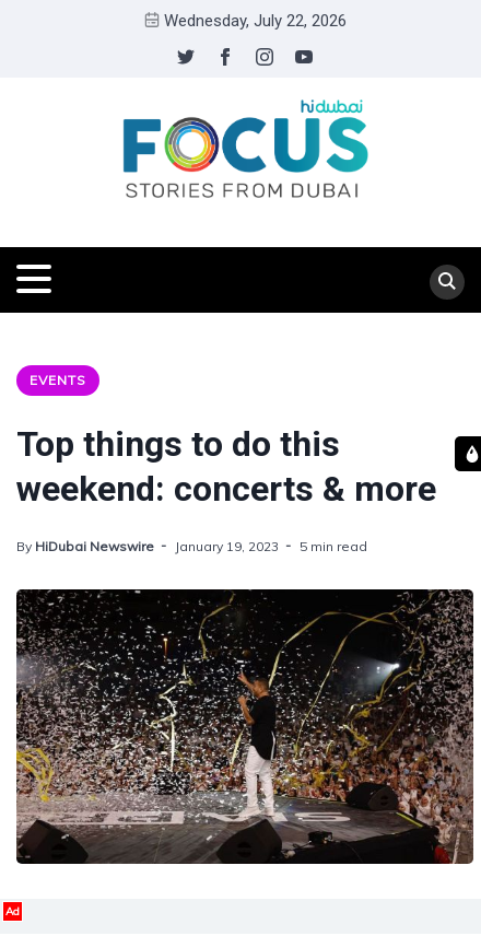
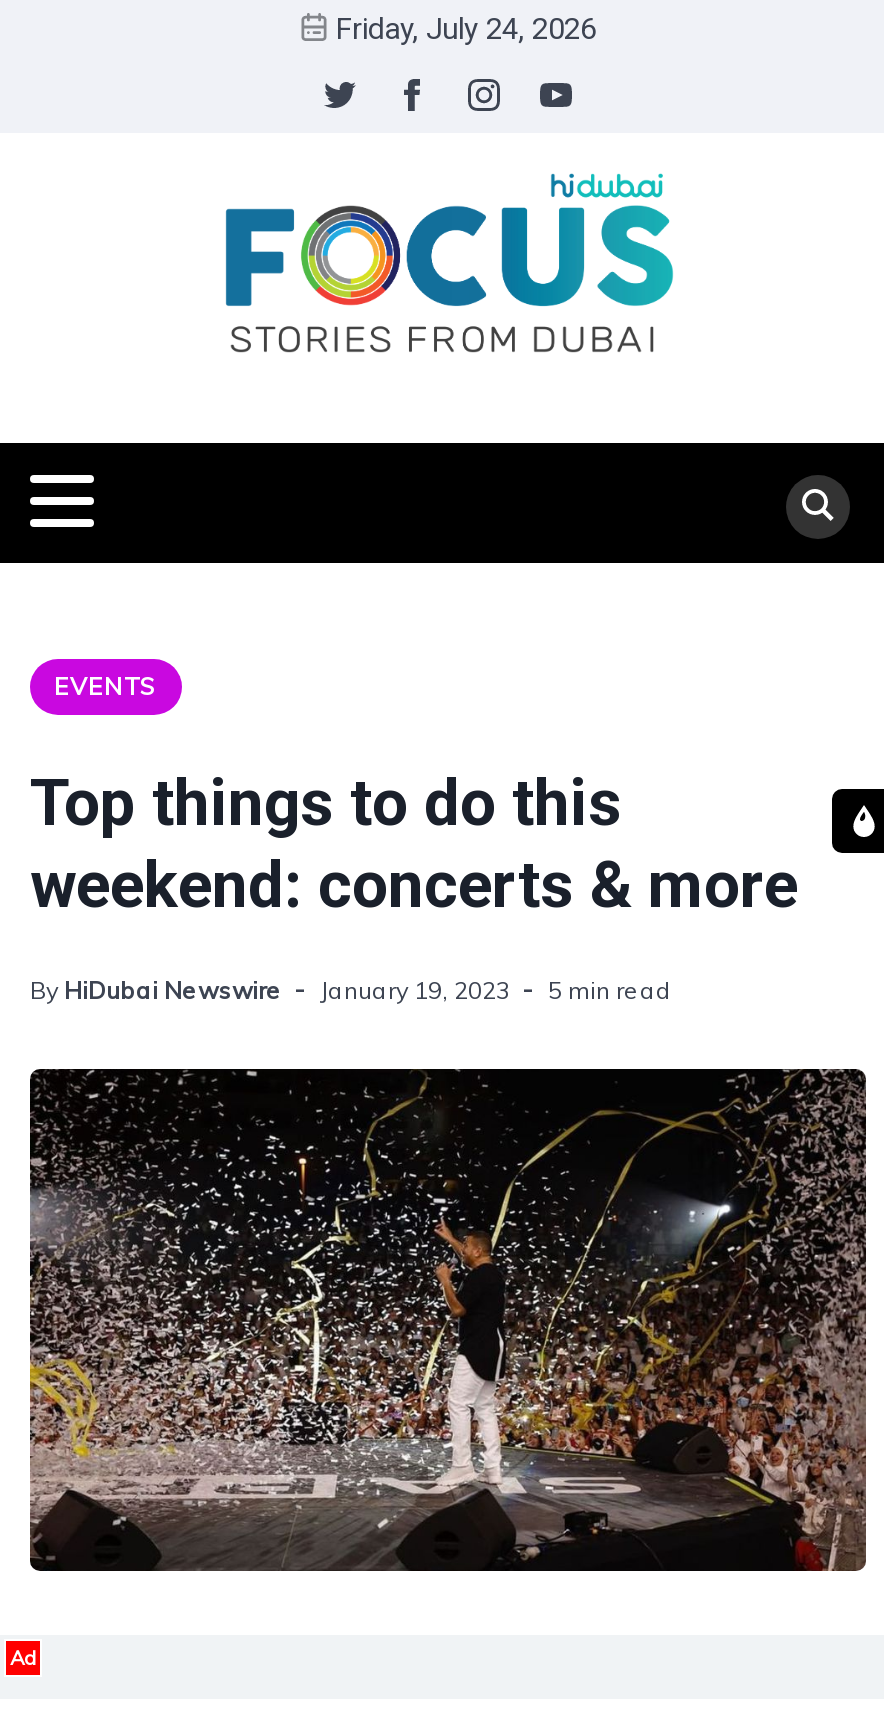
[163,11,346,31] Wednesday, July 22, 2026 -> [336,11,596,47] Friday, July 24, 2026

